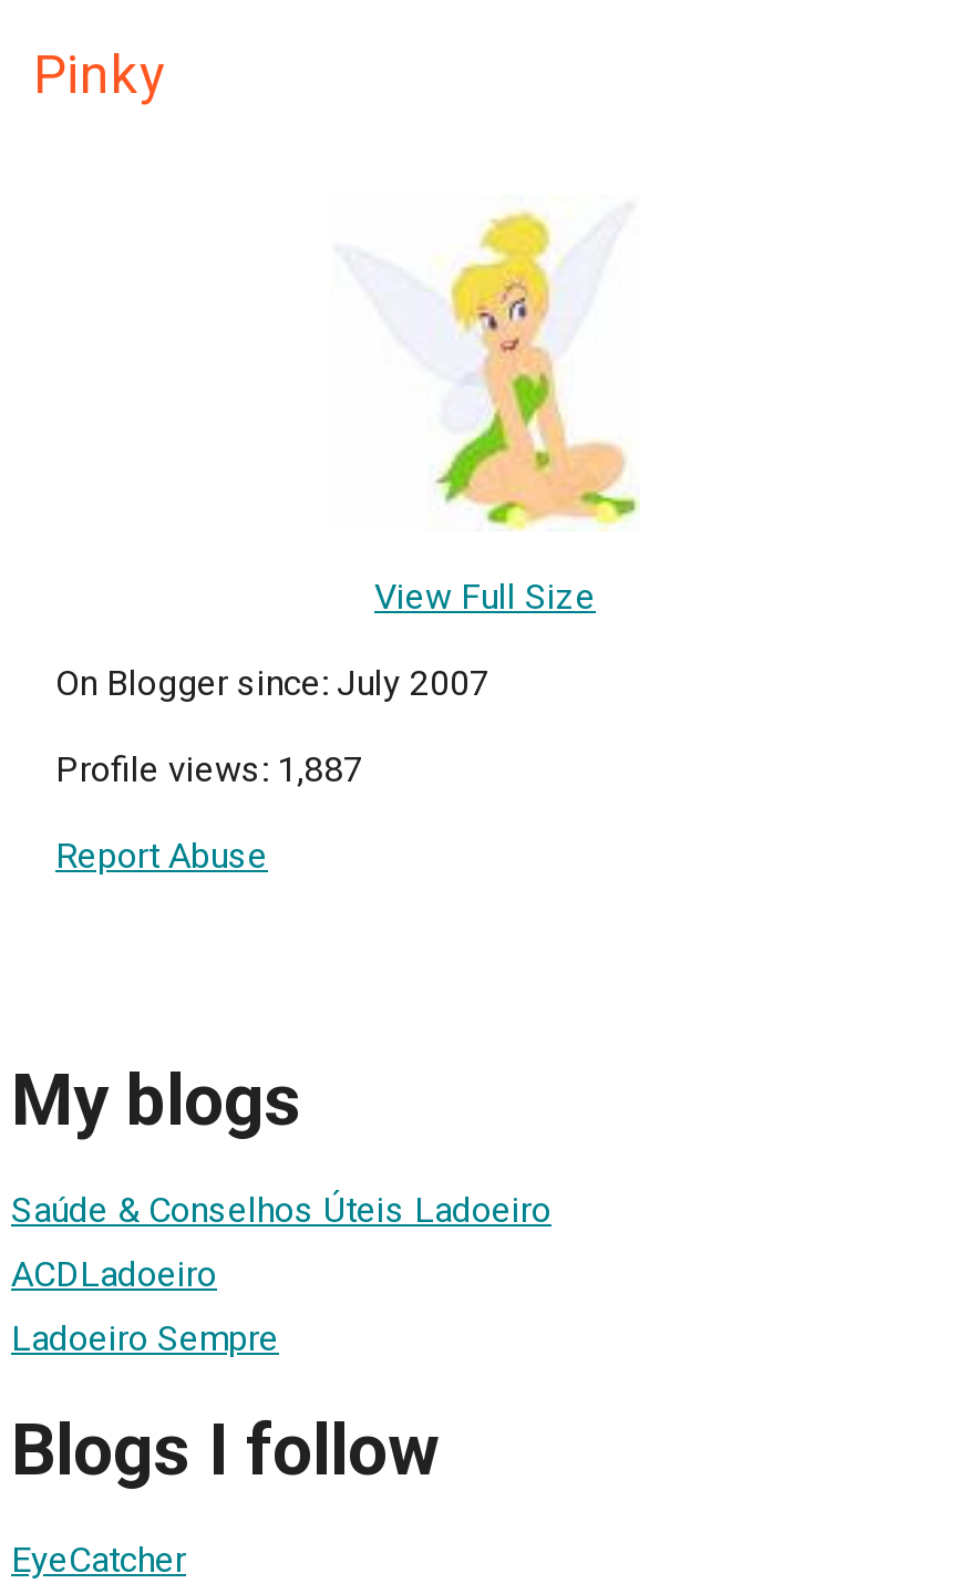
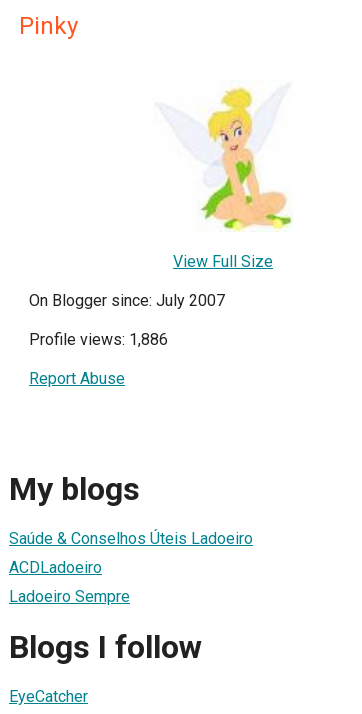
[55,749,363,791] Profile views: 1,887 -> [29,330,168,349] Profile views: 1,886

